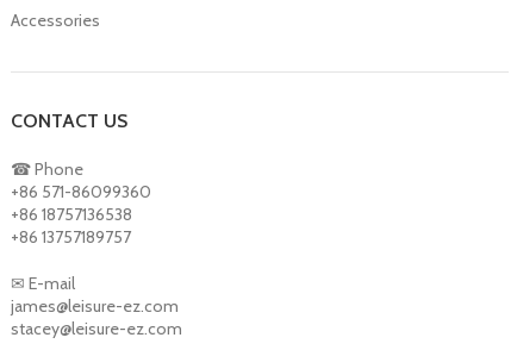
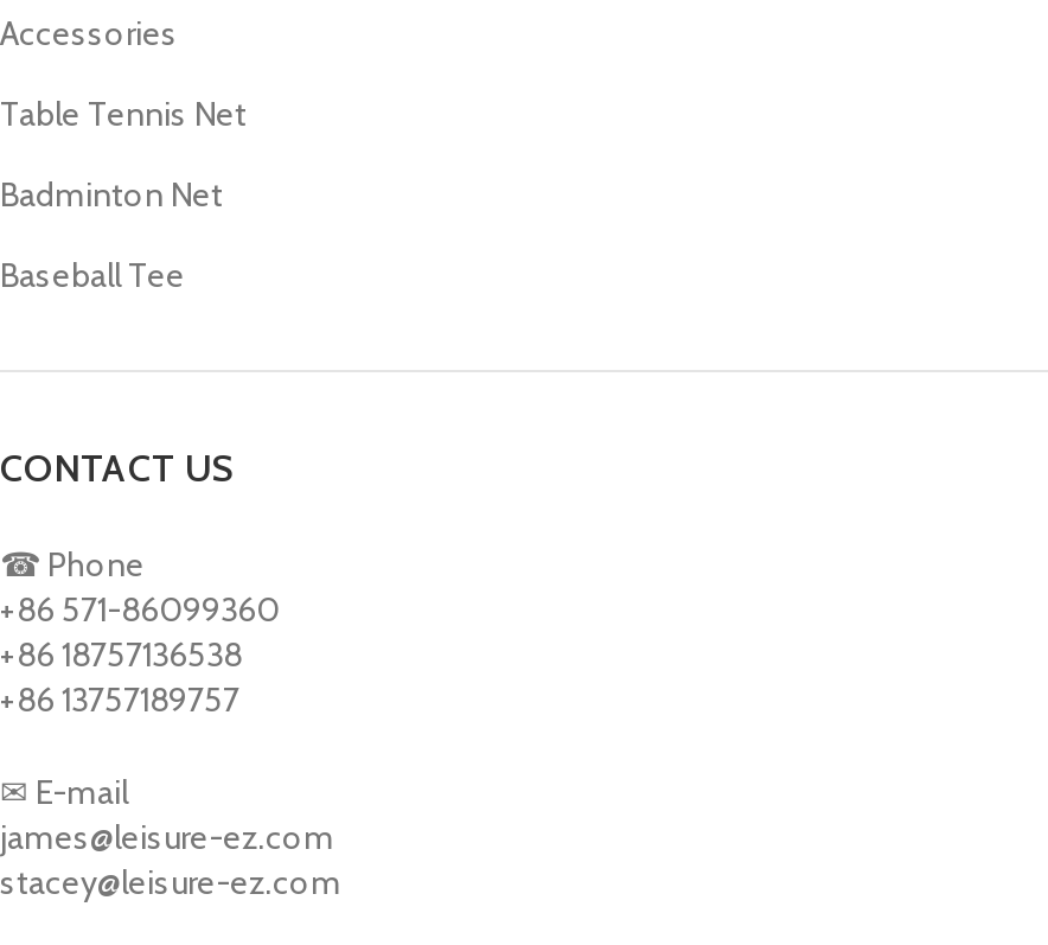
none -> [0,91,247,295] Table Tennis Net | Badminton Net | Baseball Tee

